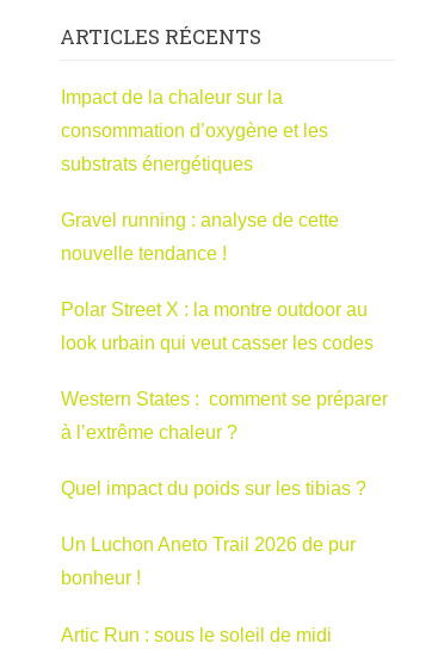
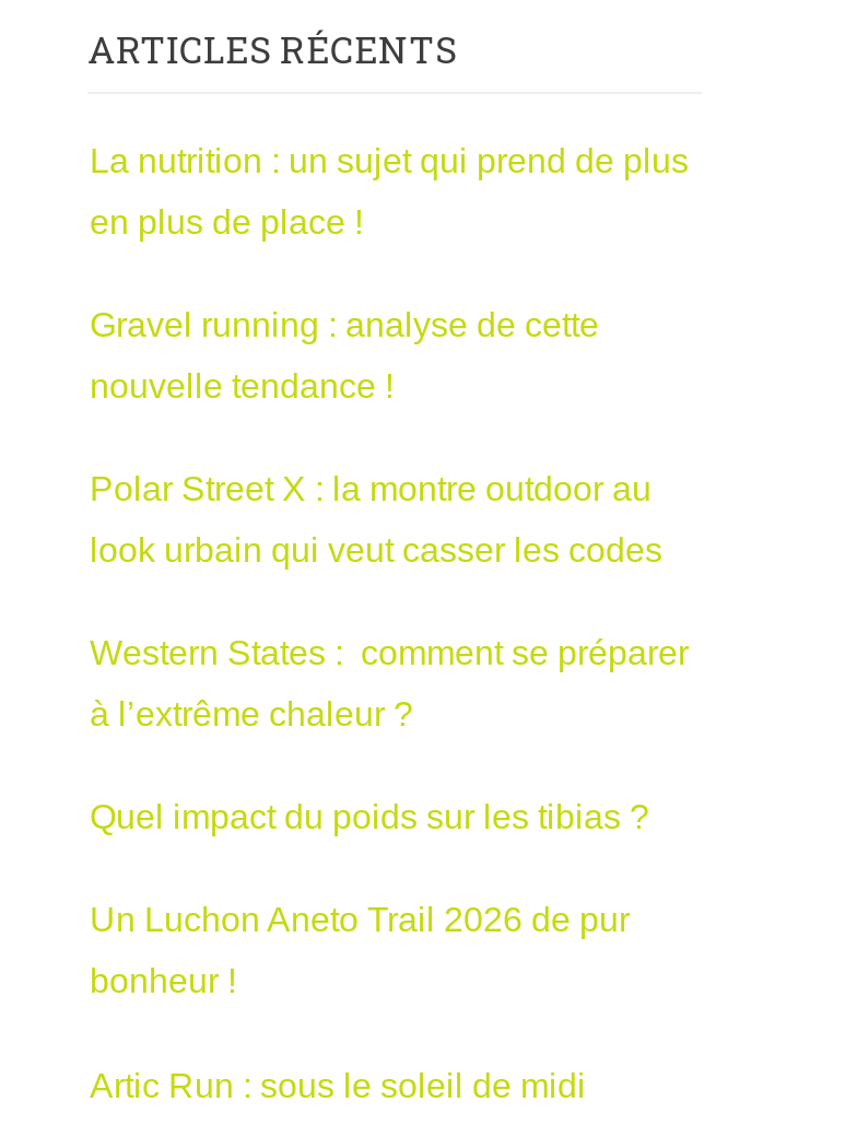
[61,86,328,174] Impact de la chaleur sur la | consommation d’oxygène et les | substrats énergétiques -> [90,141,689,239] La nutrition : un sujet qui prend de plus | en plus de place !

